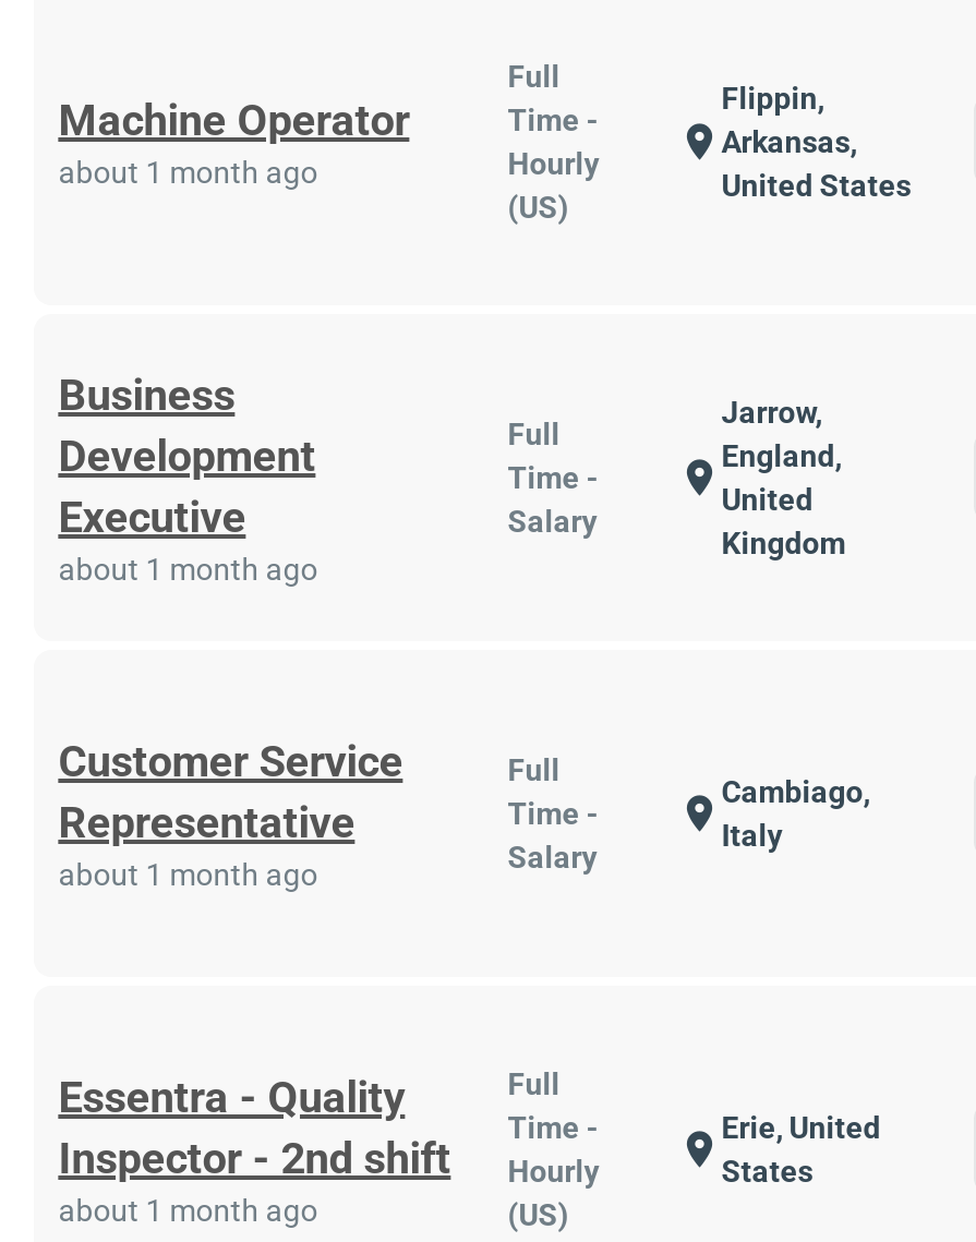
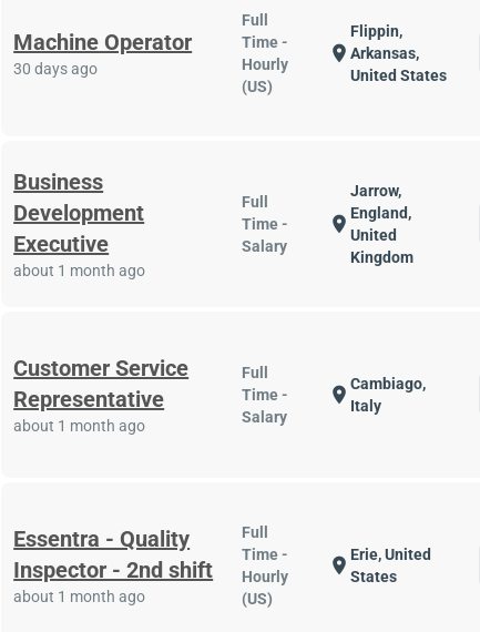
[58,155,318,190] about 1 month ago -> [14,60,98,78] 30 days ago

